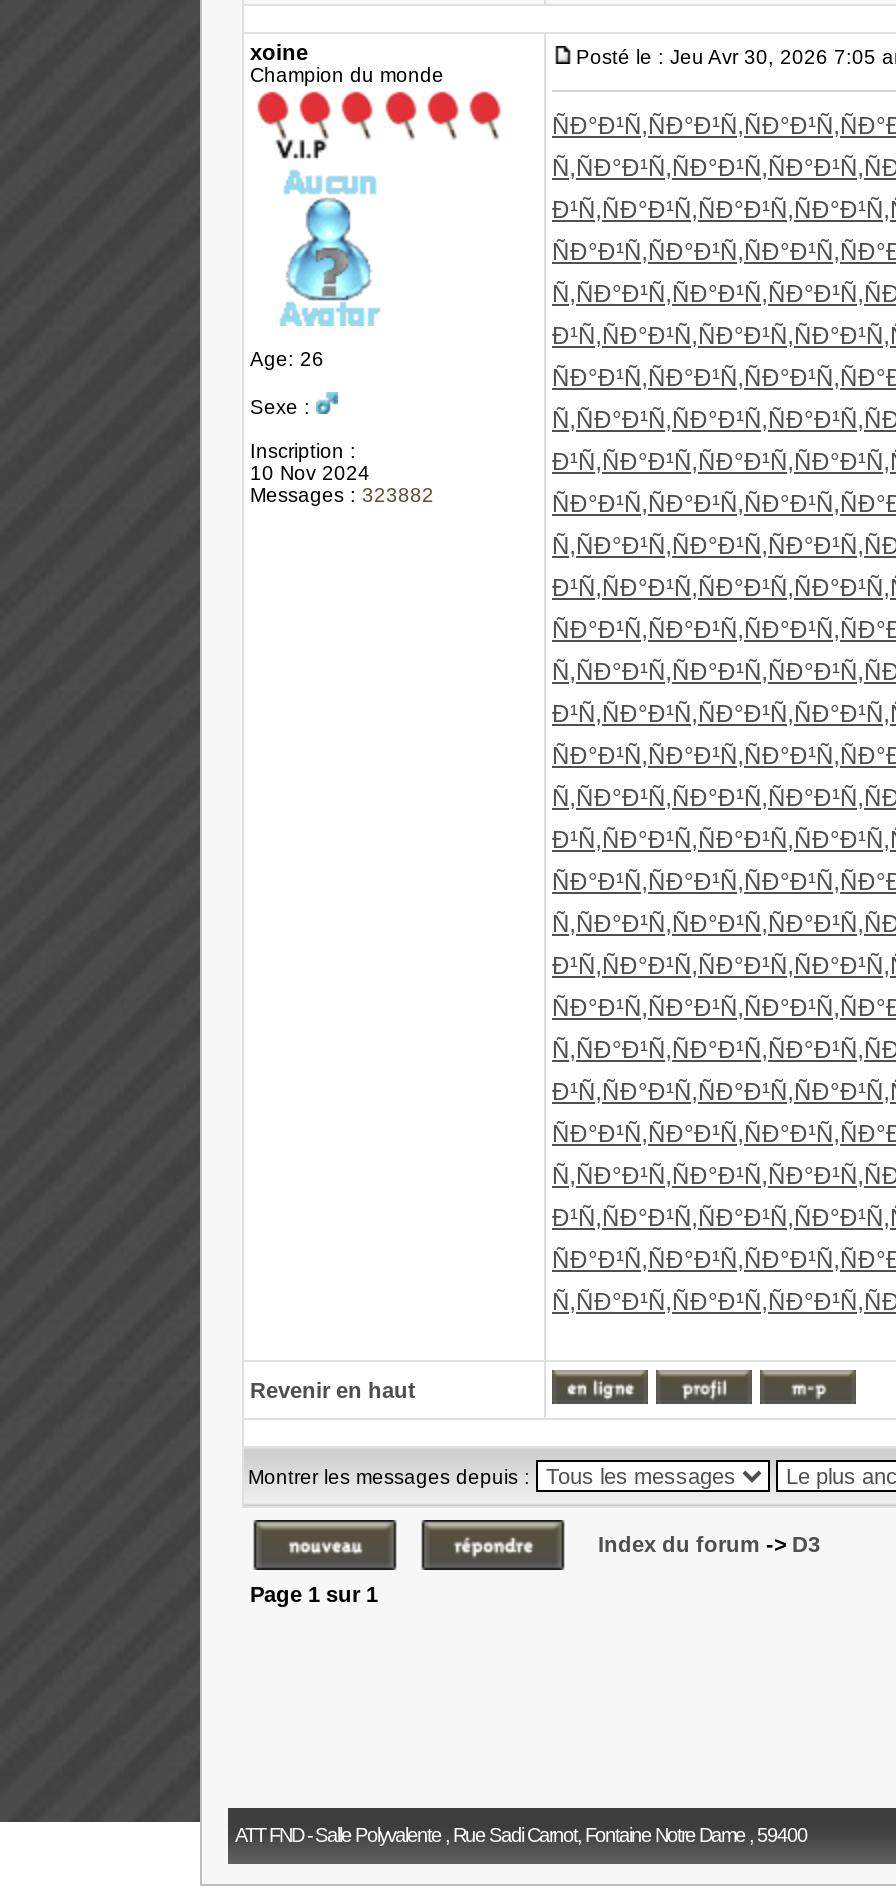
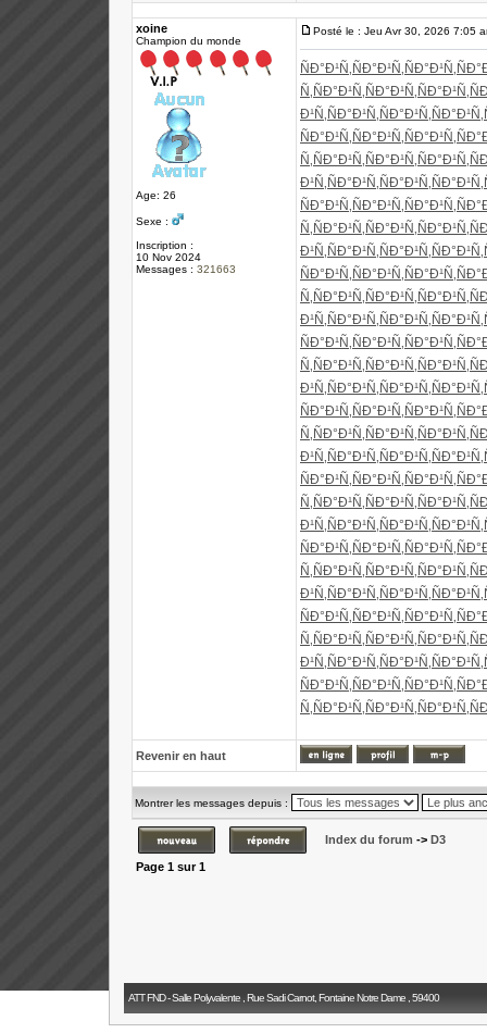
[250,484,434,506] Messages : 323882 -> [136,263,236,275] Messages : 321663

